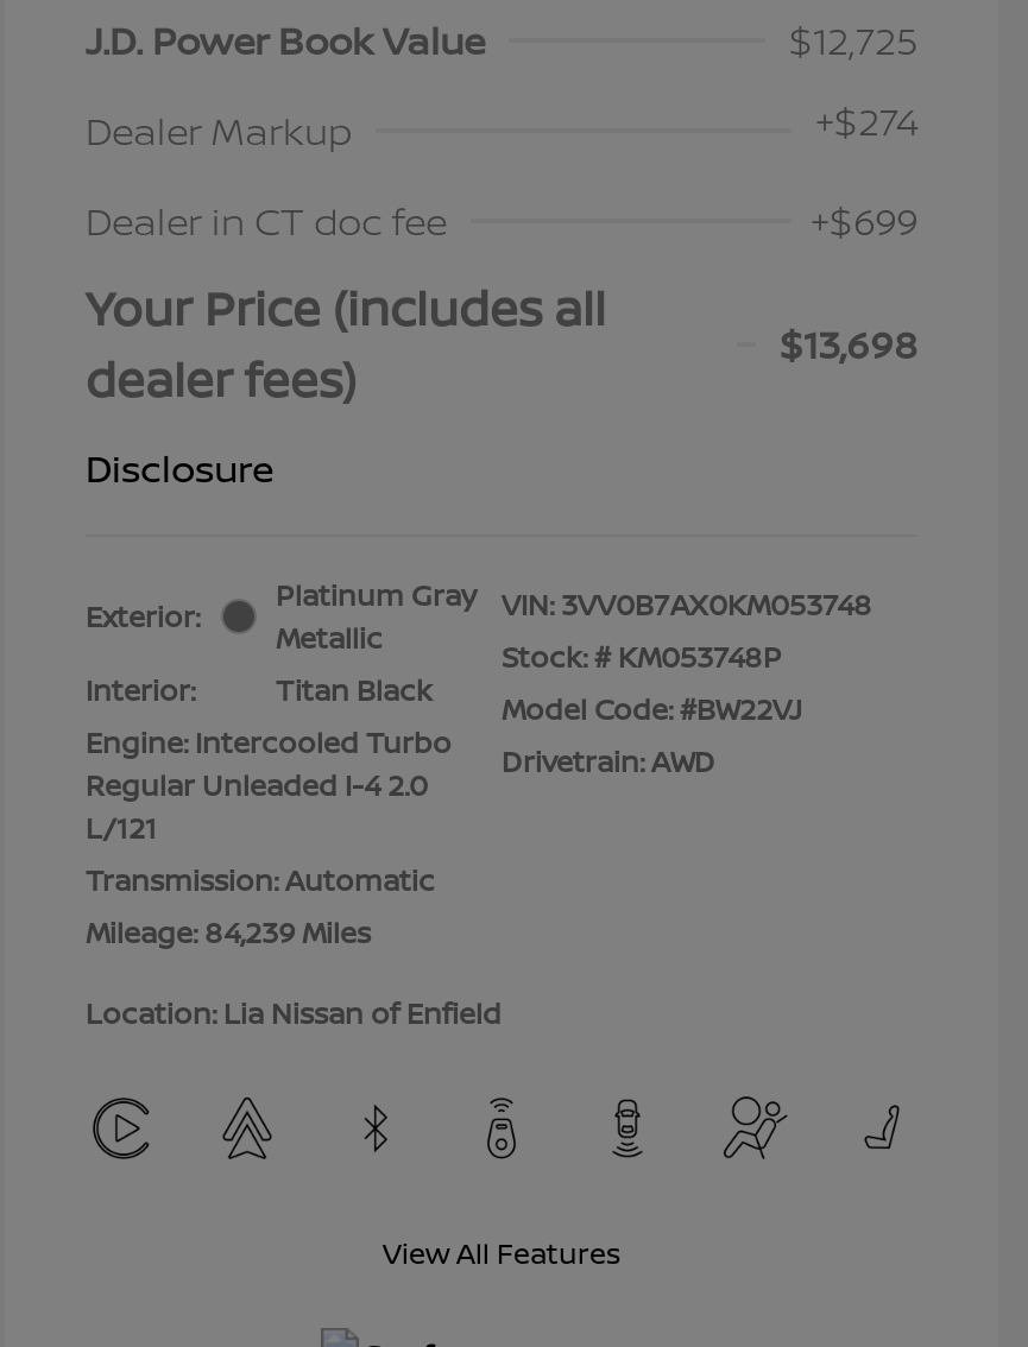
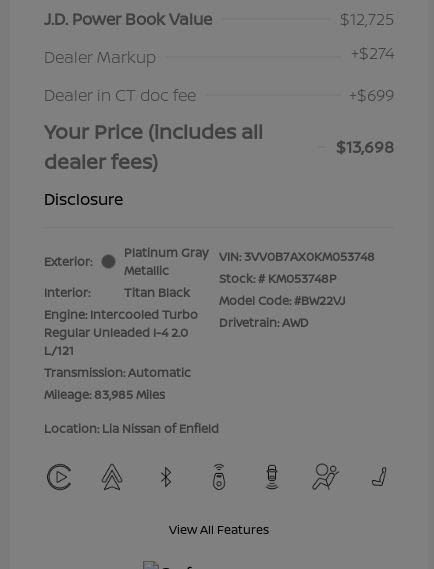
[86,912,371,953] Mileage: 84,239 Miles -> [44,386,165,403] Mileage: 83,985 Miles

